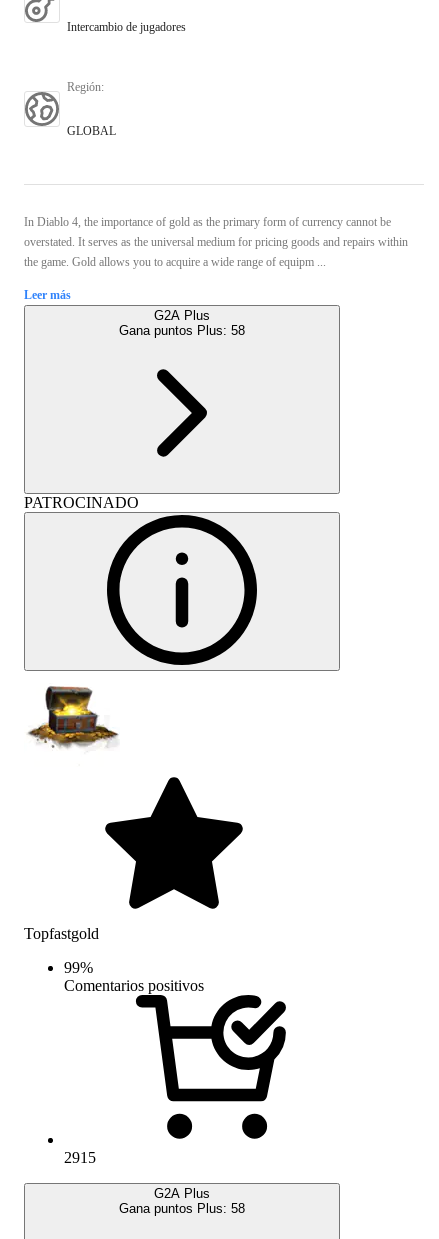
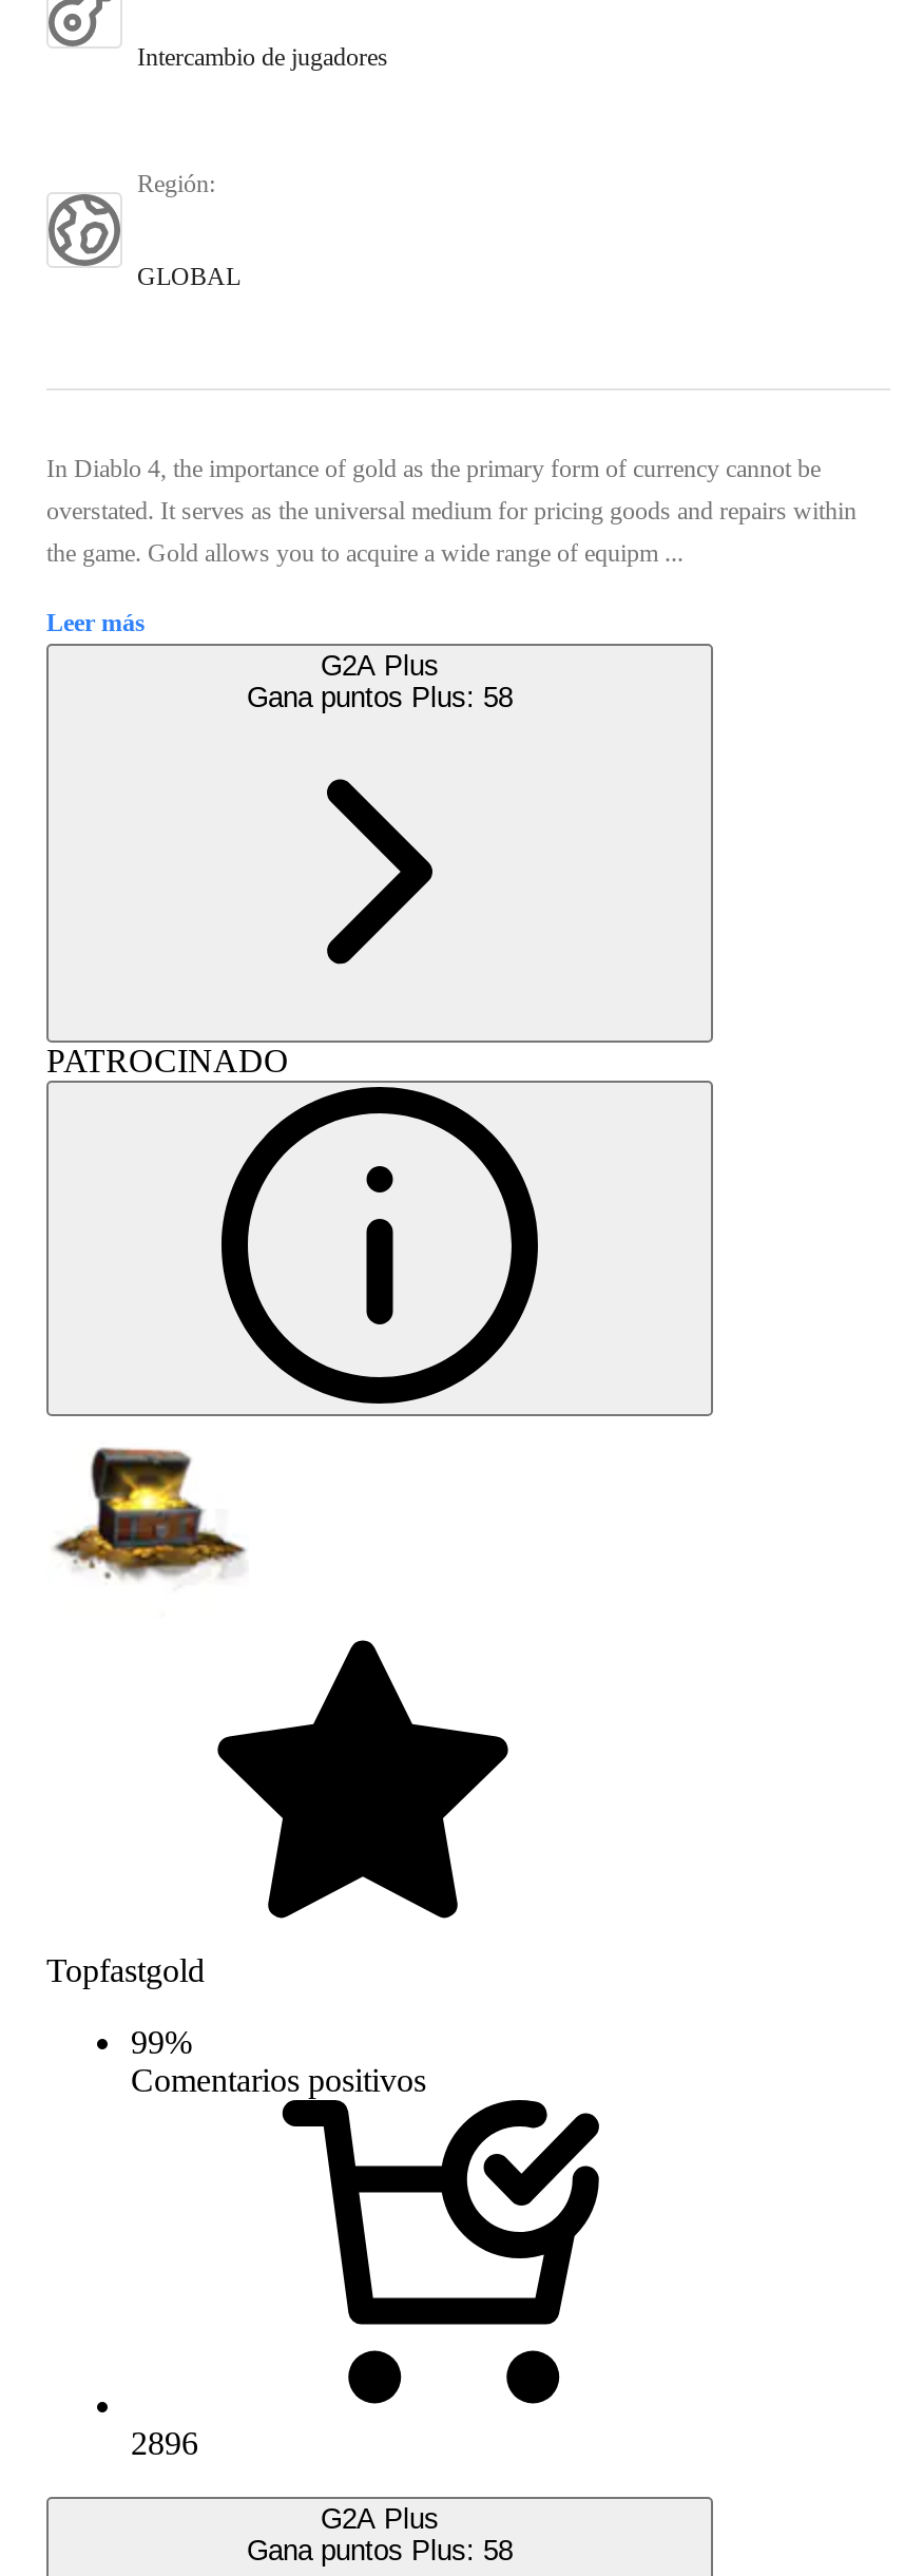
[64,1149,96,1166] 2915 -> [131,2425,198,2461] 2896

